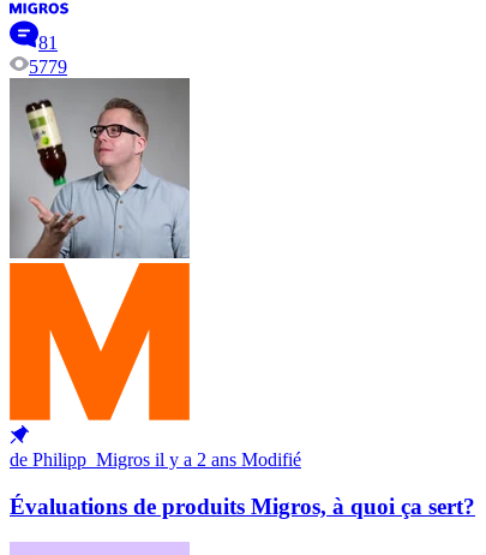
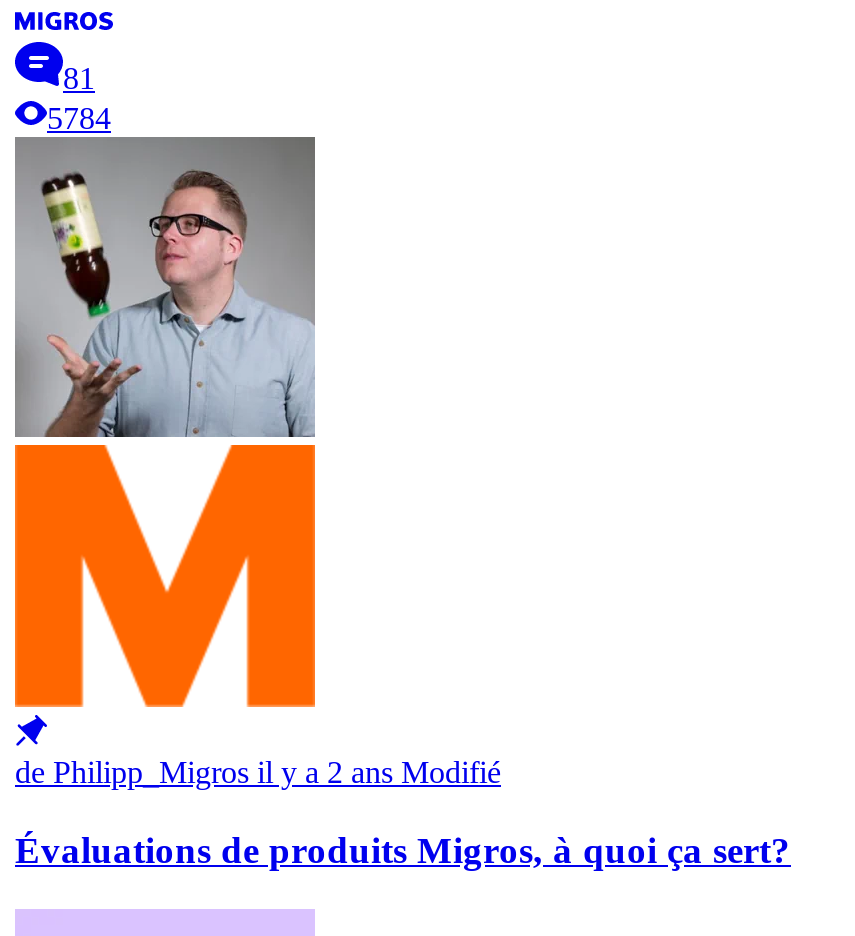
[29,56,67,77] 5779 -> [47,101,111,135] 5784

